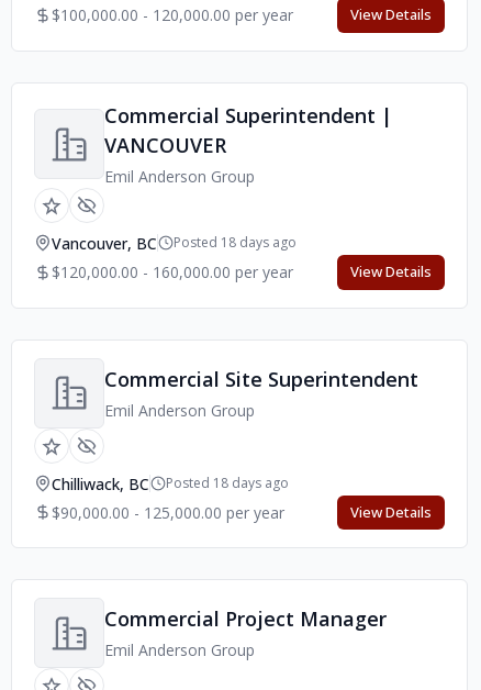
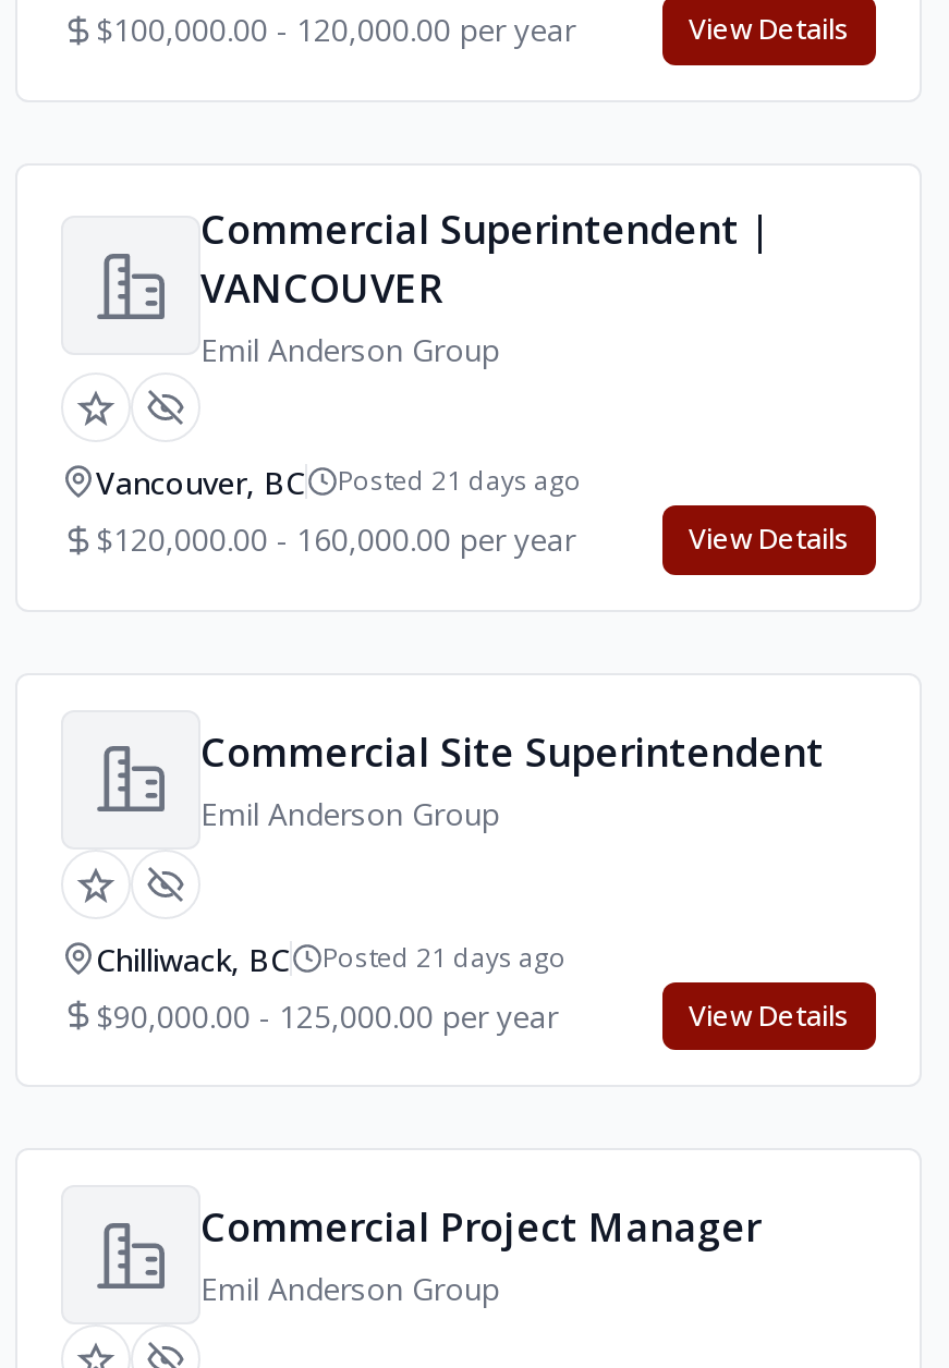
[174,233,297,252] Posted 18 days ago -> [338,462,582,499] Posted 21 days ago
[166,474,289,492] Posted 18 days ago -> [323,939,567,976] Posted 21 days ago

